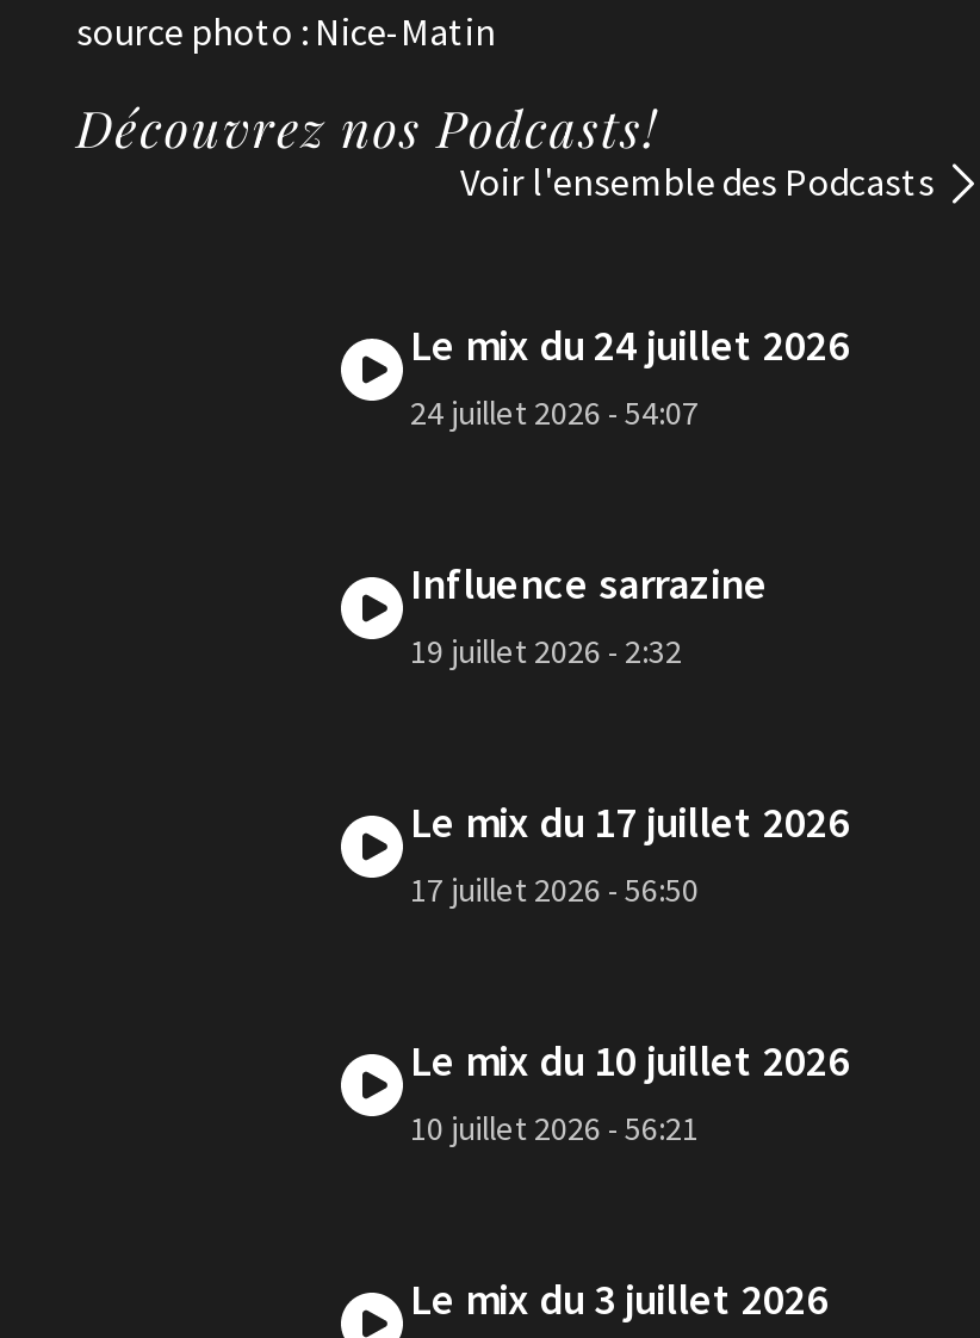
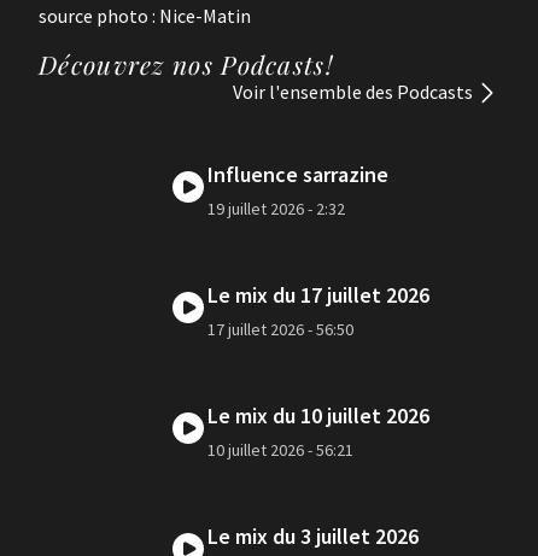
[410,317,849,434] Le mix du 24 juillet 2026 | 24 juillet 2026 - 54:07 -> none

